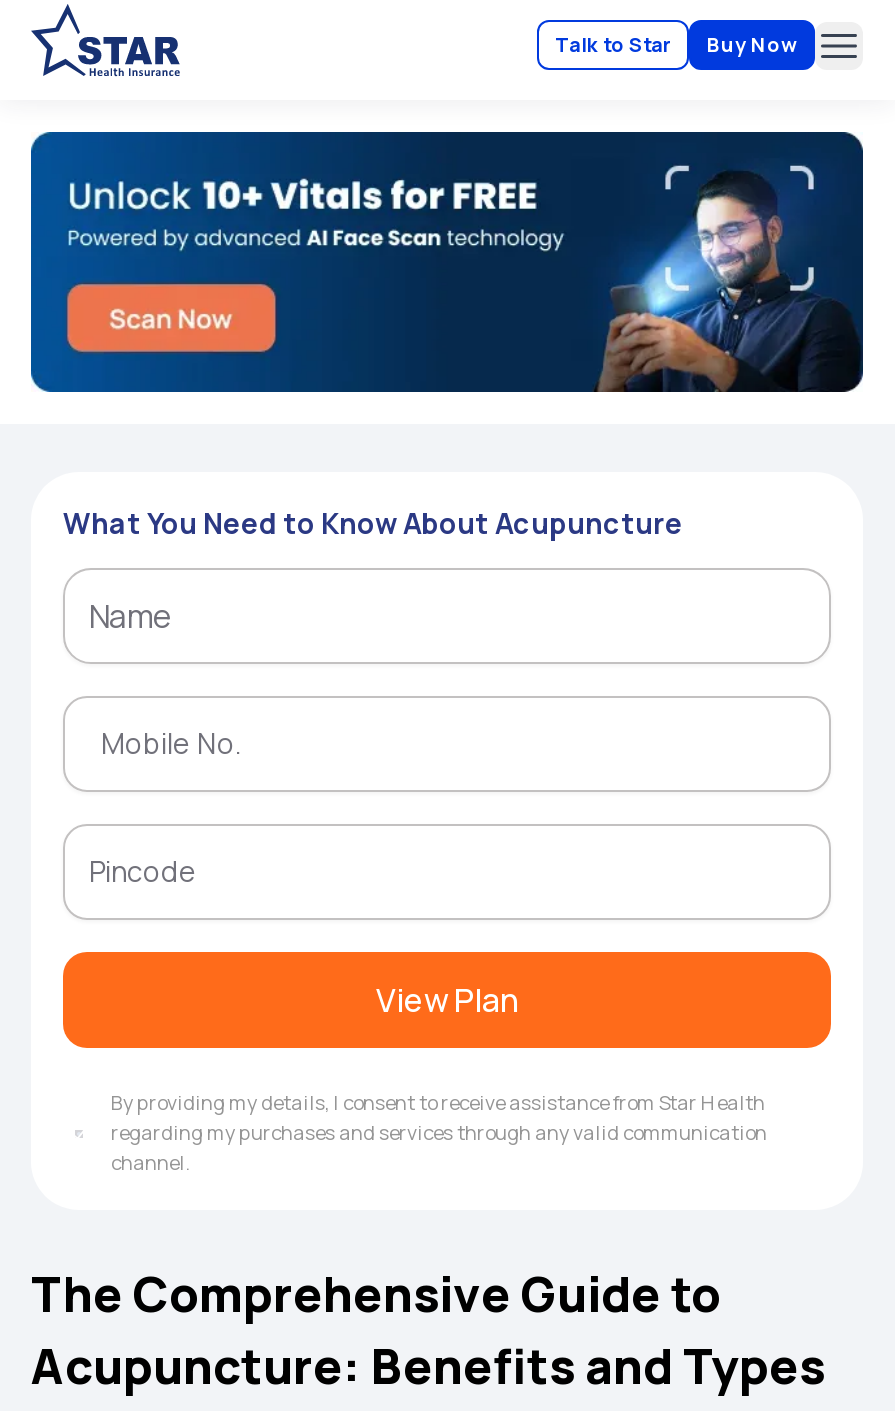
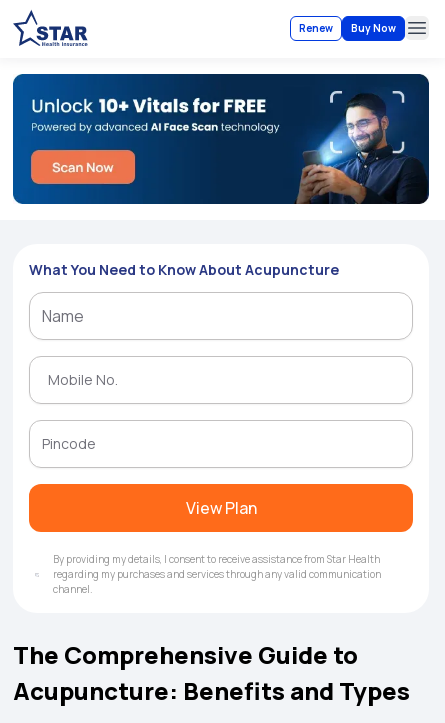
[555,30,671,58] Talk to Star -> [299,20,333,34] Renew

